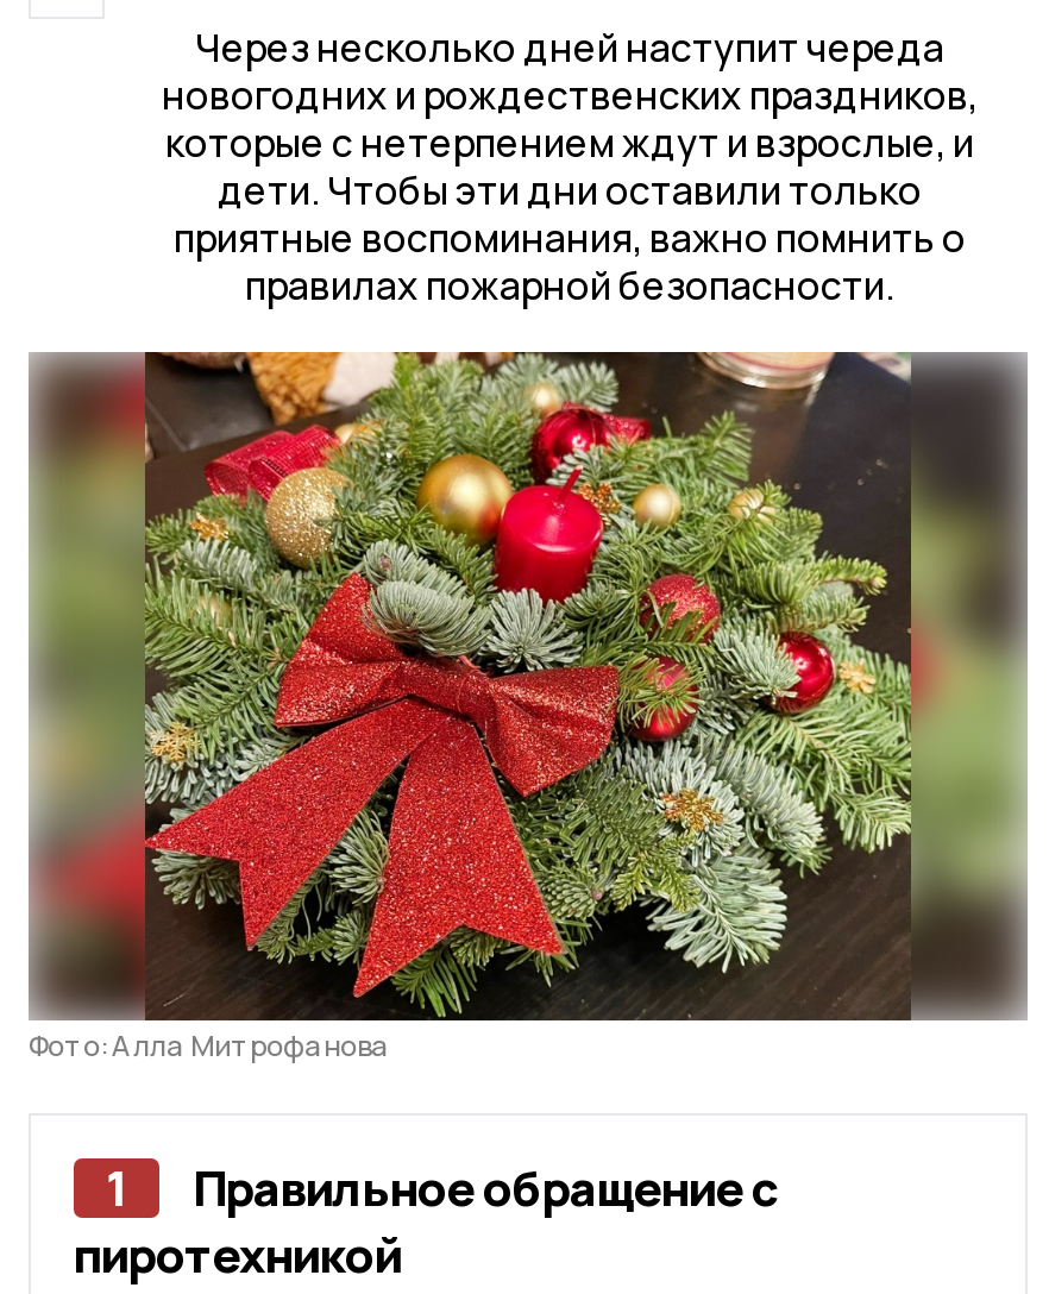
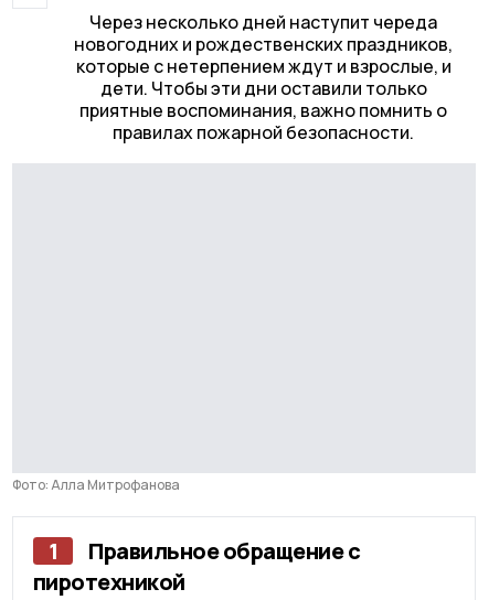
[29,350,1028,1023] [image] -> none

